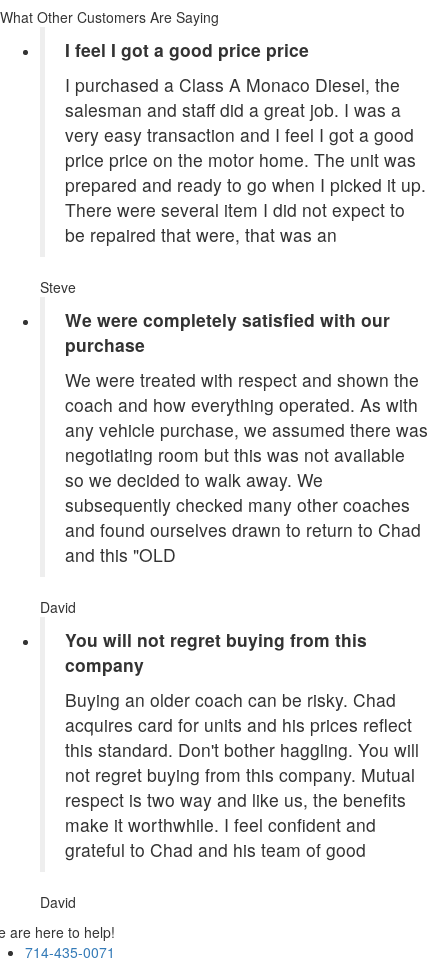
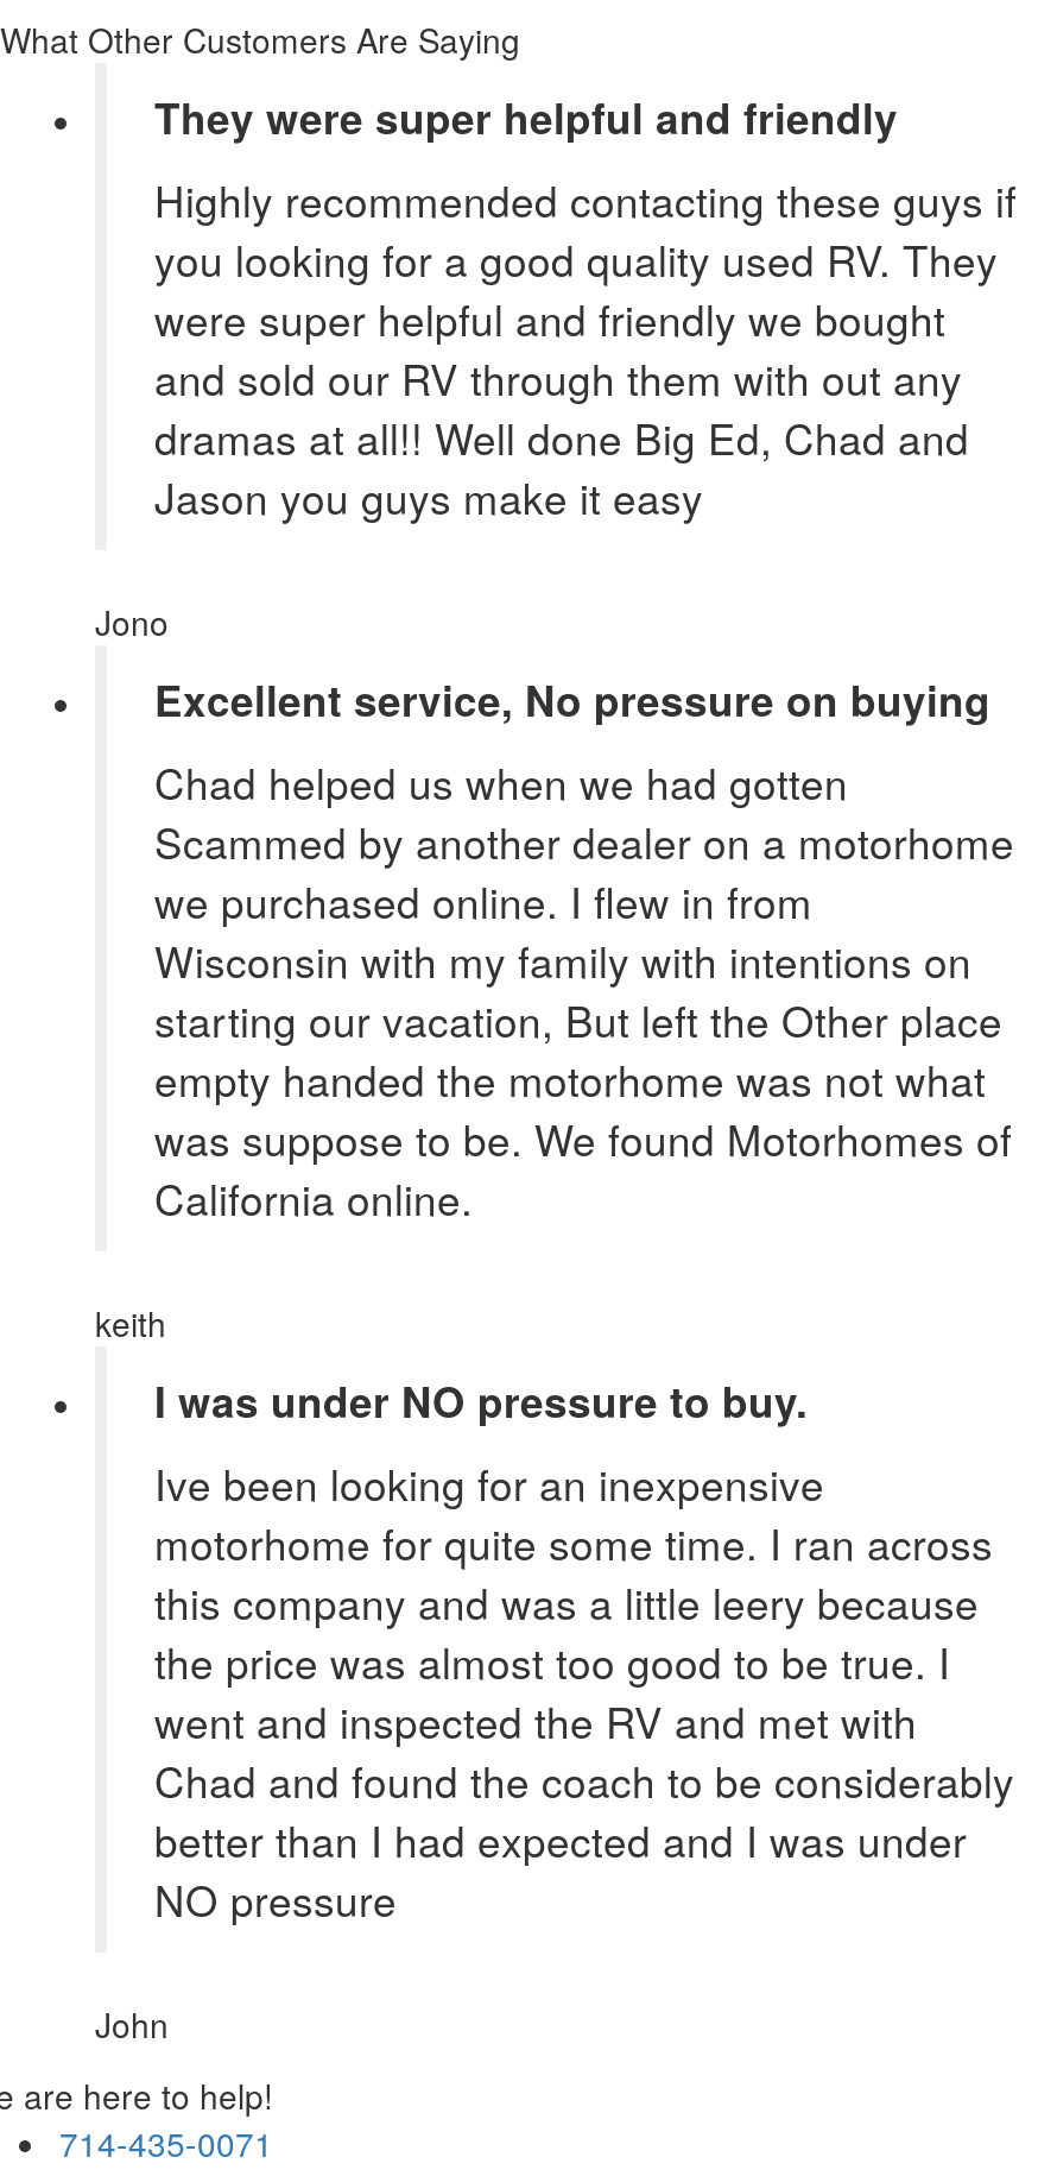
[65,37,426,247] I feel I got a good price price | I purchased a Class A Monaco Diesel, the | salesman and staff did a great job. I was a | very easy transaction and I feel I got a good | price price on the motor home. The unit was | prepared and ready to go when I picked it up. | There were several item I did not expect to | be repaired that were, that was an -> [154,87,1017,526] They were super helpful and friendly | Highly recommended contacting these guys if | you looking for a good quality used RV. They | were super helpful and friendly we bought | and sold our RV through them with out any | dramas at all!! Well done Big Ed, Chad and | Jason you guys make it easy
[40,277,428,567] Steve | We were completely satisfied with our | purchase | We were treated with respect and shown the | coach and how everything operated. As with | any vehicle purchase, we assumed there was | negotiating room but this was not available | so we decided to walk away. We | subsequently checked many other coaches | and found ourselves drawn to return to Chad | and this "OLD -> [95,598,1014,1228] Jono | Excellent service, No pressure on buying | Chad helped us when we had gotten | Scammed by another dealer on a motorhome | we purchased online. I flew in from | Wisconsin with my family with intentions on | starting our vacation, But left the Other place | empty handed the motorhome was not what | was suppose to be. We found Motorhomes of | California online.
[40,597,419,862] David | You will not regret buying from this | company | Buying an older coach can be risky. Chad | acquires card for units and his prices reflect | this standard. Don't bother haggling. You will | not regret buying from this company. Mutual | respect is two way and like us, the benefits | make it worthwhile. I feel confident and | grateful to Chad and his team of good -> [95,1299,1014,1929] keith | I was under NO pressure to buy. | Ive been looking for an inexpensive | motorhome for quite some time. I ran across | this company and was a little leery because | the price was almost too good to be true. I | went and inspected the RV and met with | Chad and found the coach to be considerably | better than I had expected and I was under | NO pressure
[40,892,76,912] David -> [95,2000,169,2048] John

